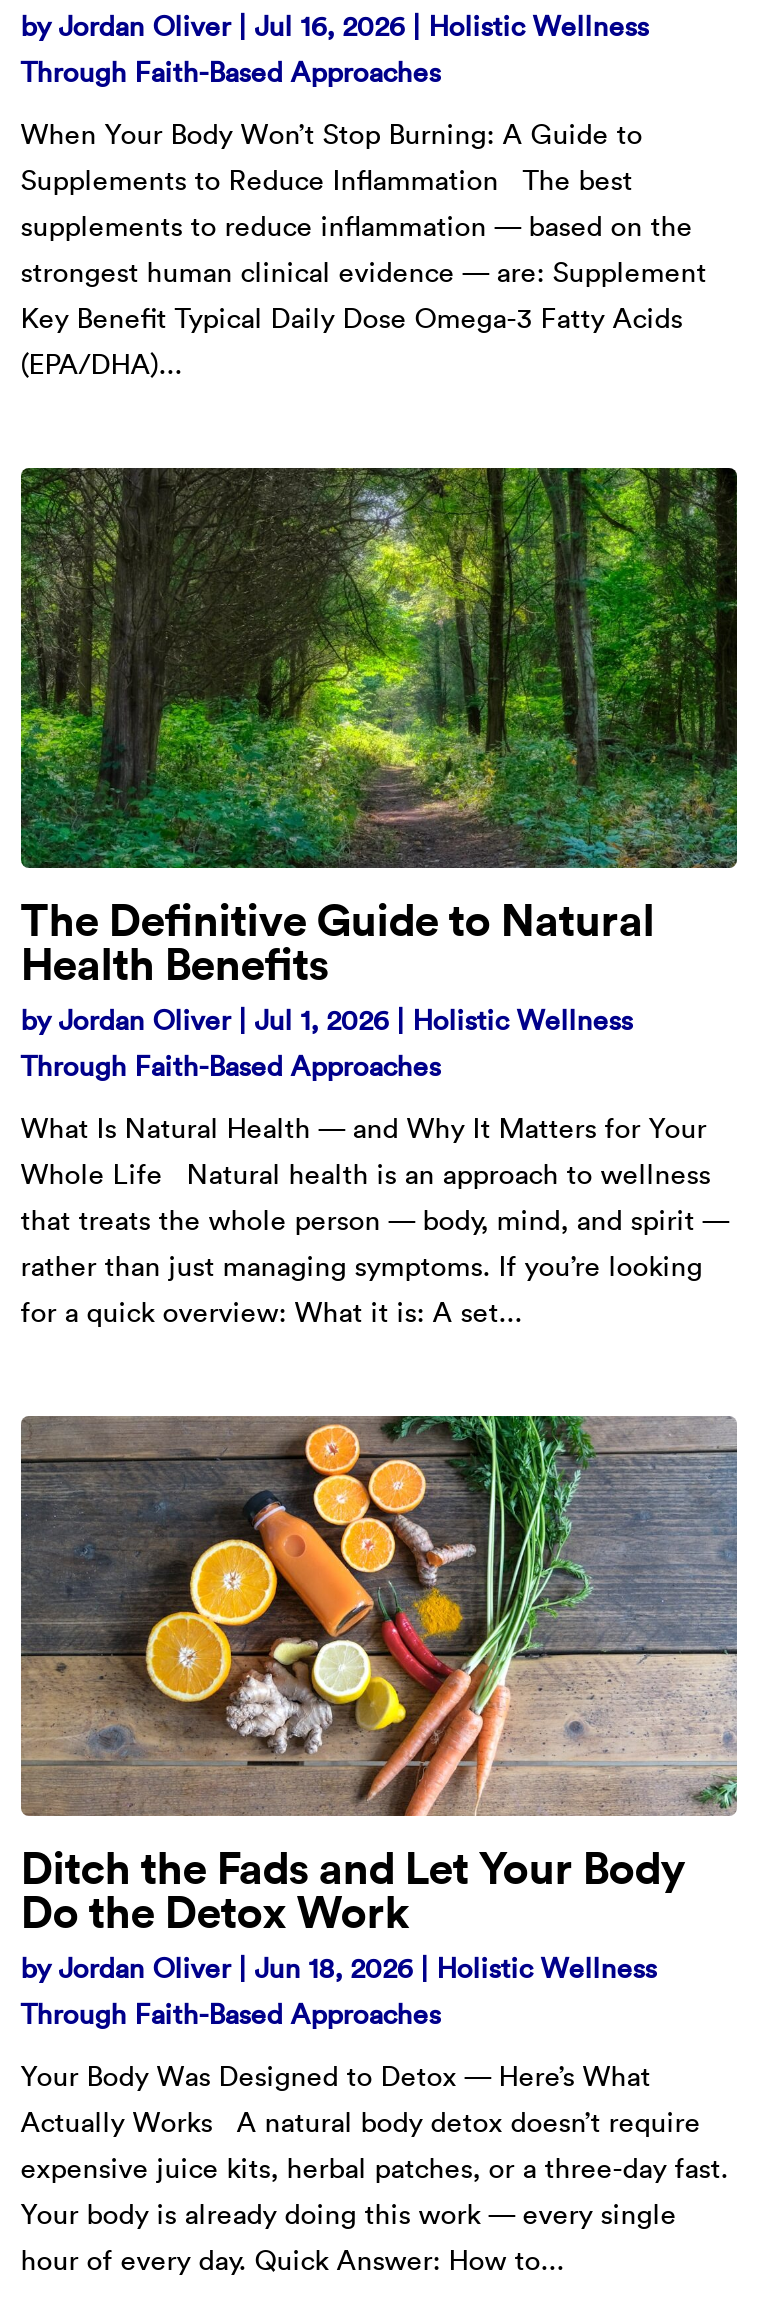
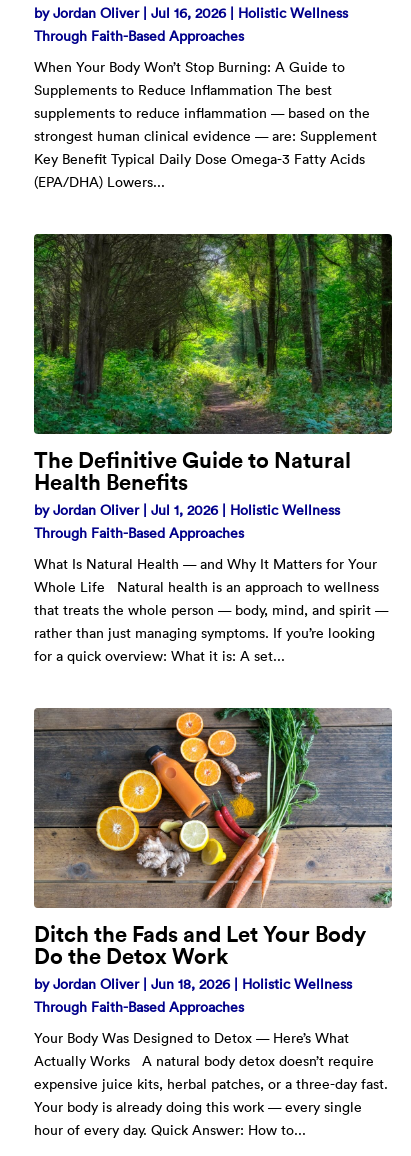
[21,345,183,381] (EPA/DHA)... -> [34,173,165,191] (EPA/DHA) Lowers...

